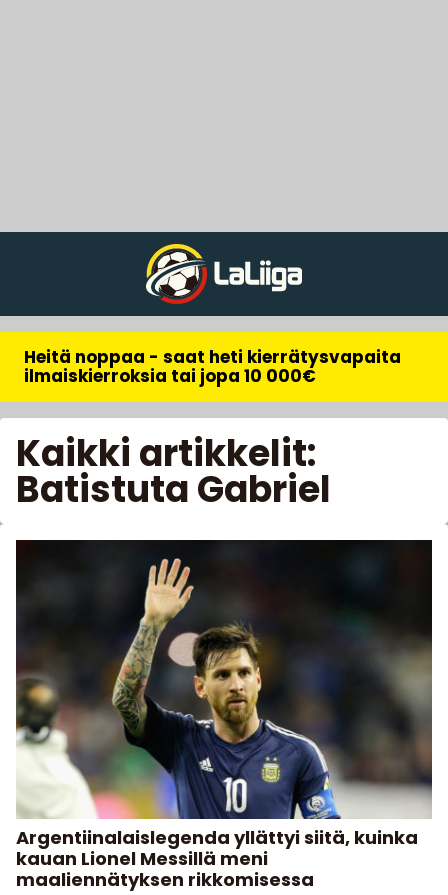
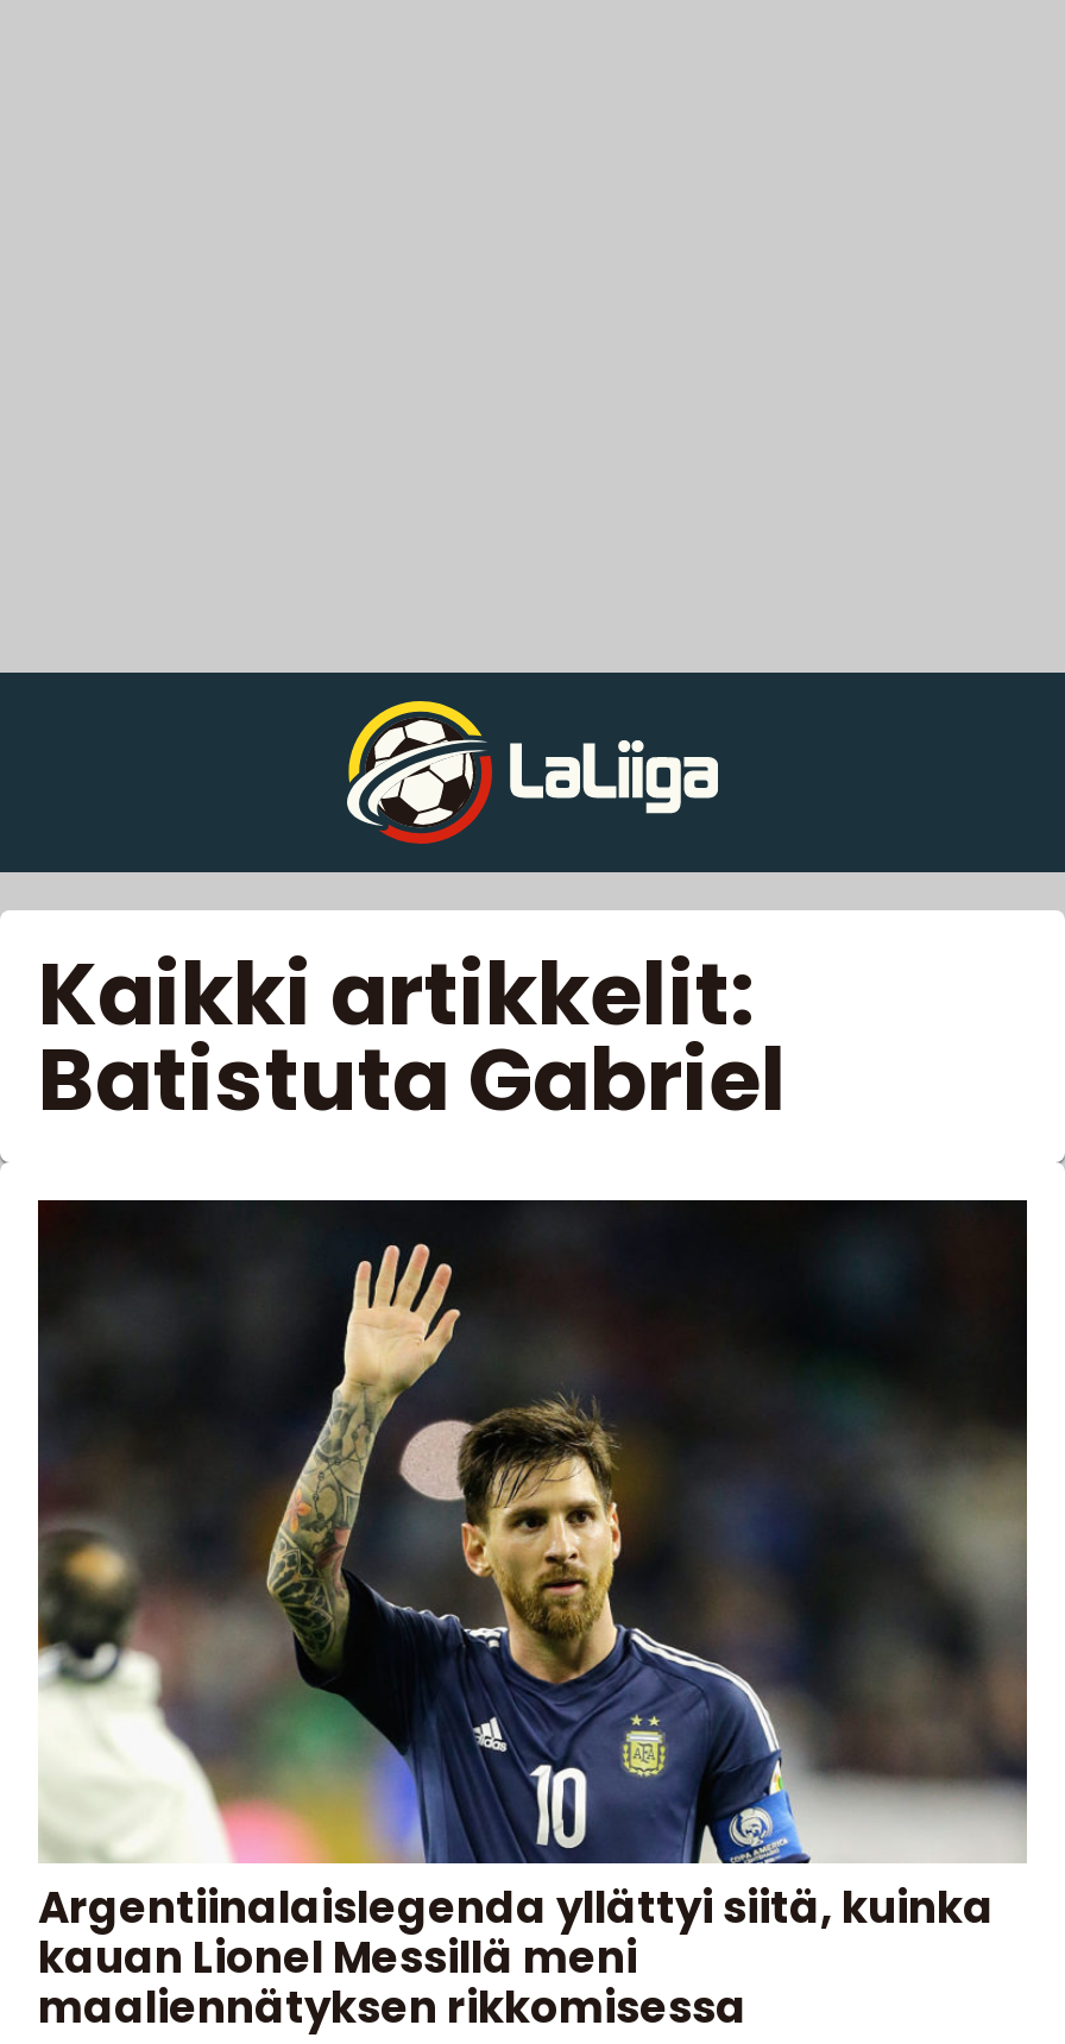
[24,345,401,388] Heitä noppaa - saat heti kierrätysvapaita | ilmaiskierroksia tai jopa 10 000€ -> none

